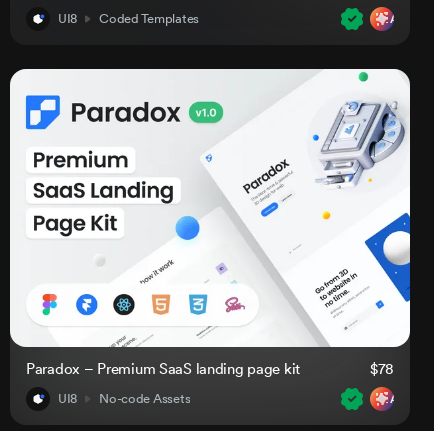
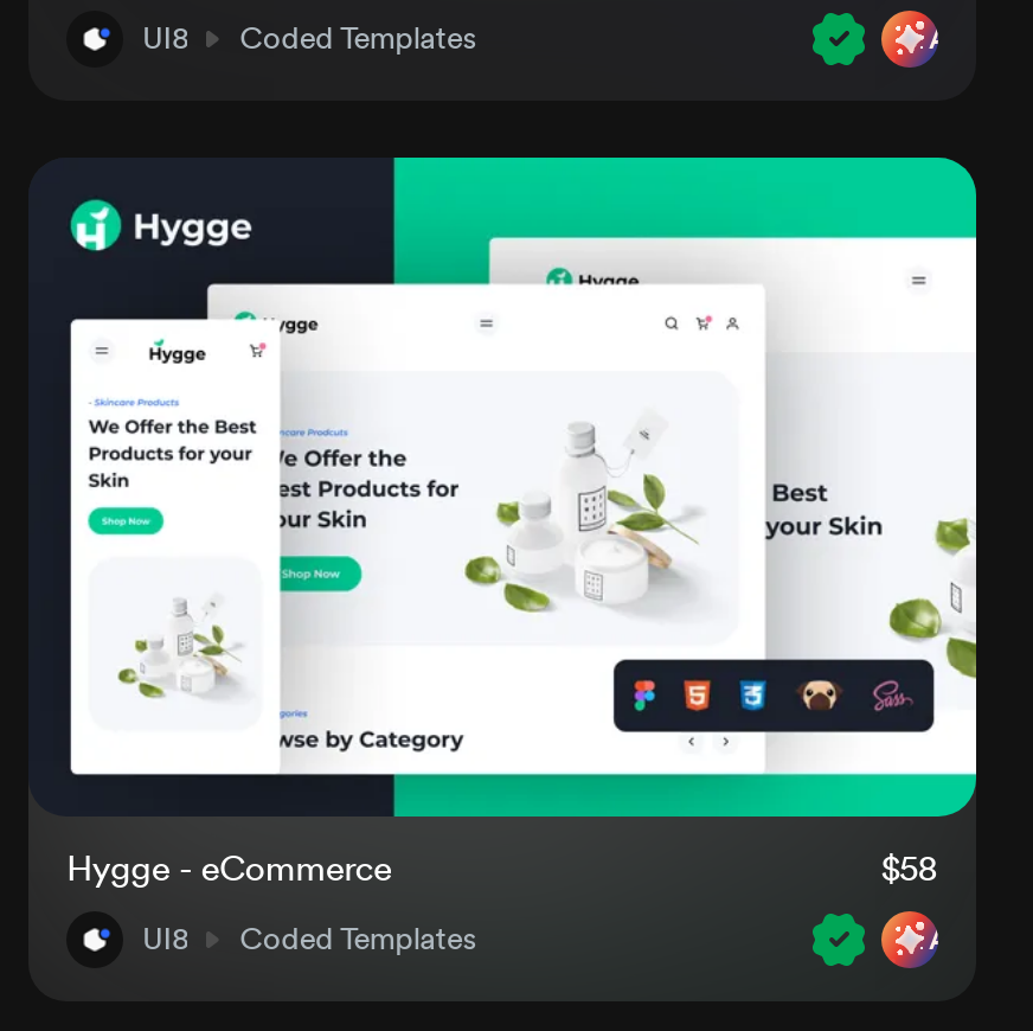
[9,68,411,378] [image] | Paradox – Premium SaaS landing page kit | $78 -> [28,155,979,890] [image] | Hygge - eCommerce | $58
[99,390,190,407] No-code Assets -> [240,918,476,958] Coded Templates

